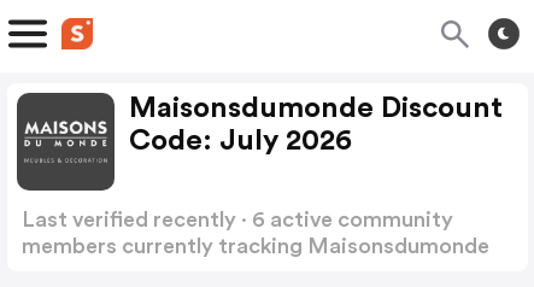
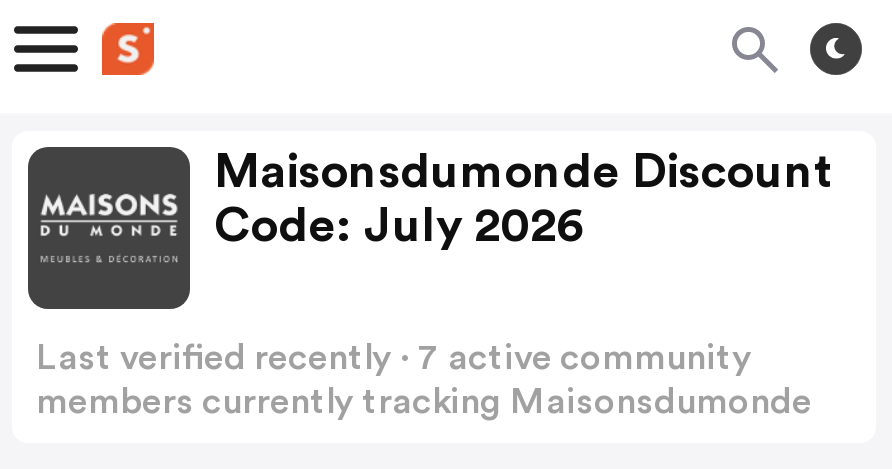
[22,209,453,230] Last verified recently · 6 active community -> [36,339,752,375] Last verified recently · 7 active community

